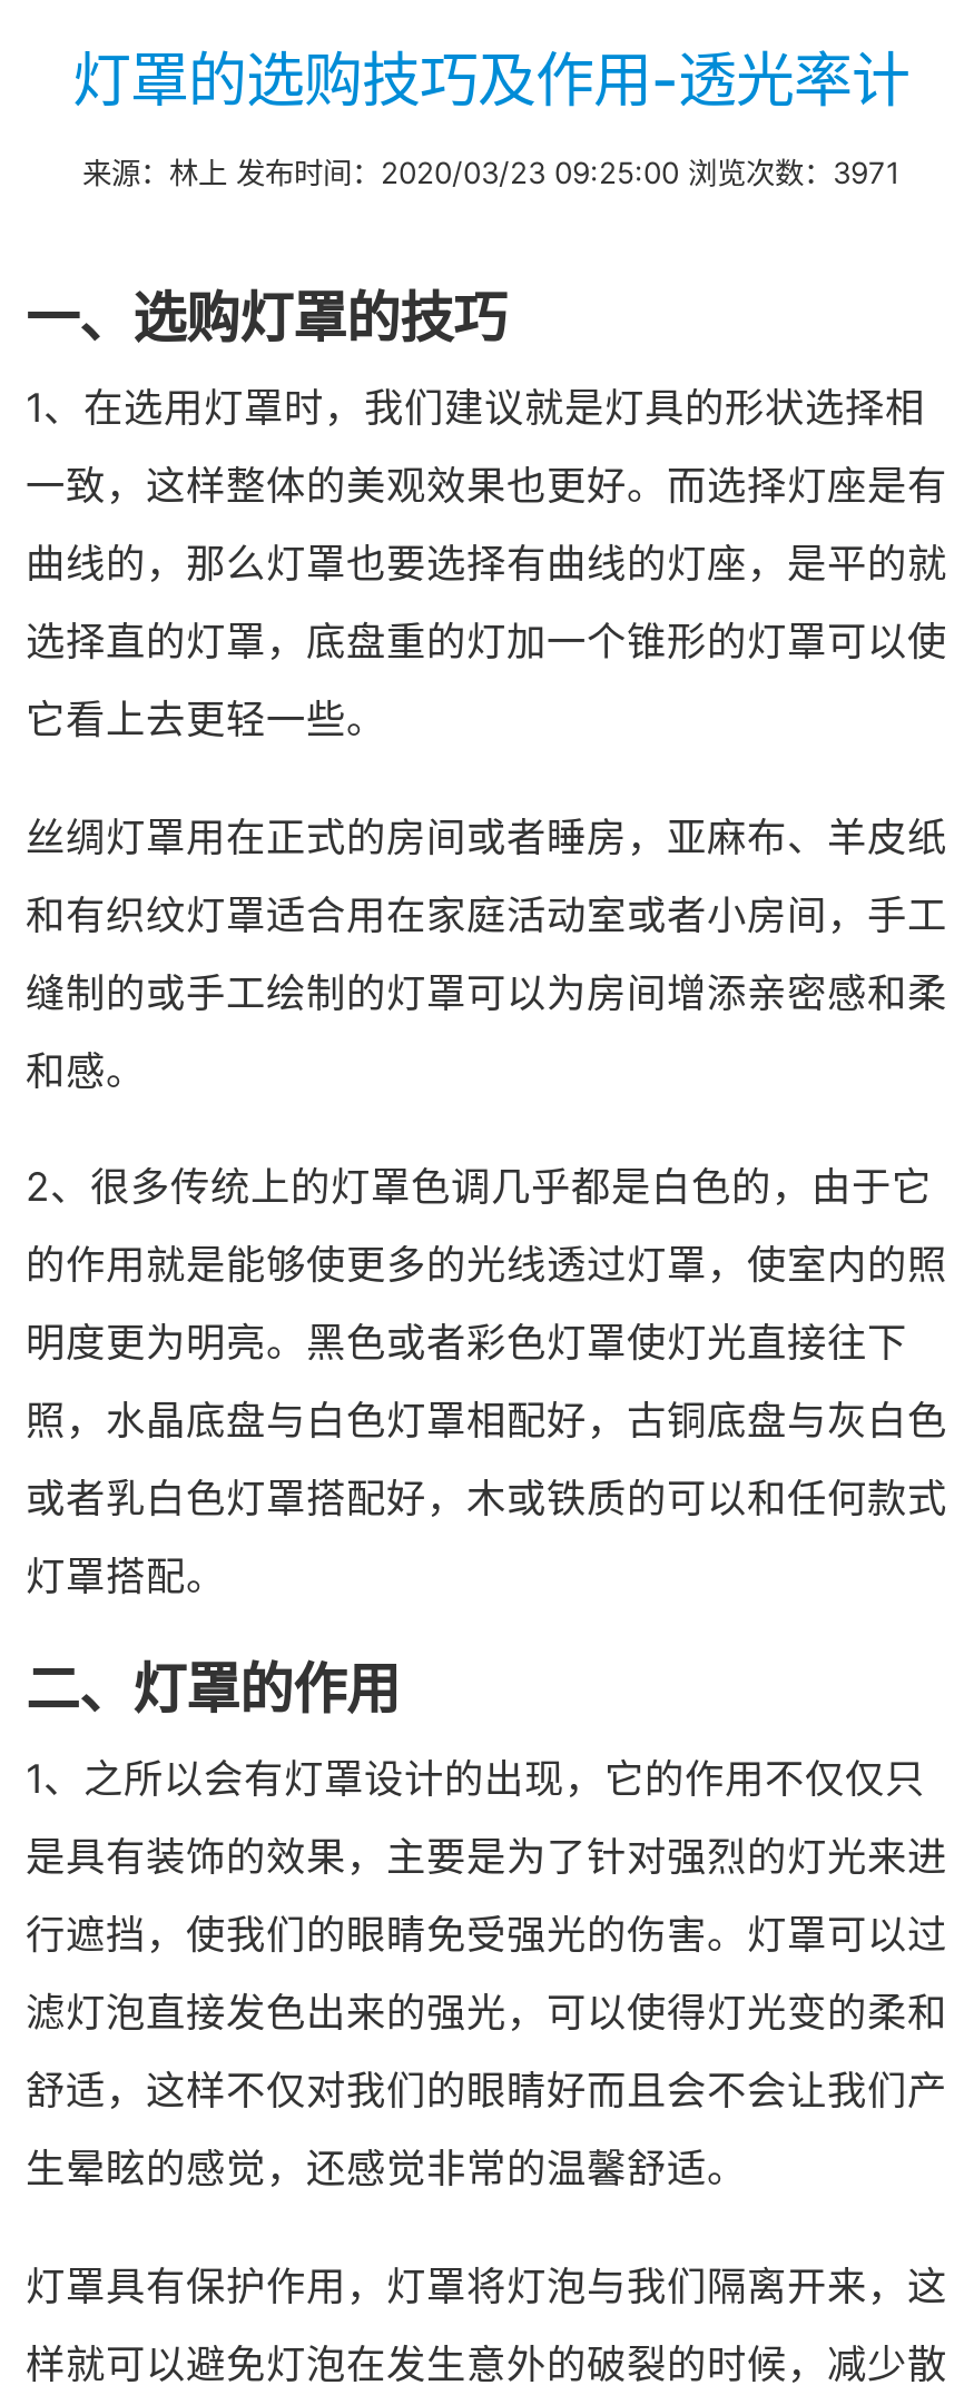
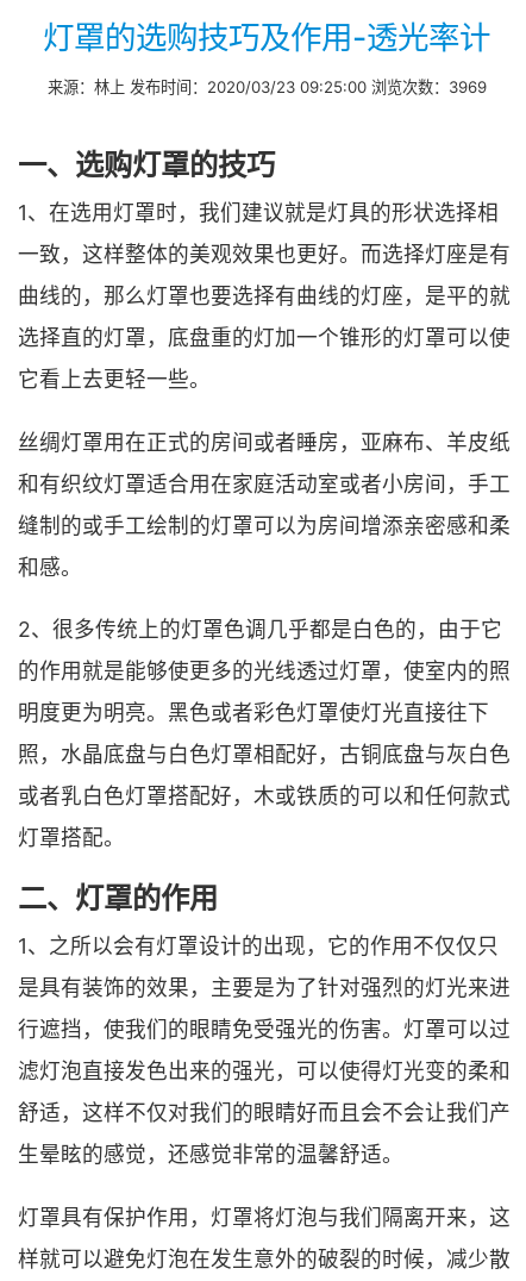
[82,155,899,190] 来源：林上 发布时间：2020/03/23 09:25:00 浏览次数：3971 -> [47,77,486,96] 来源：林上 发布时间：2020/03/23 09:25:00 浏览次数：3969

